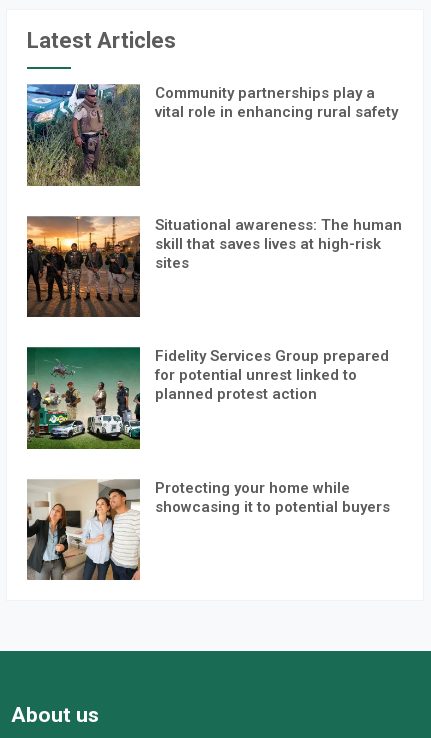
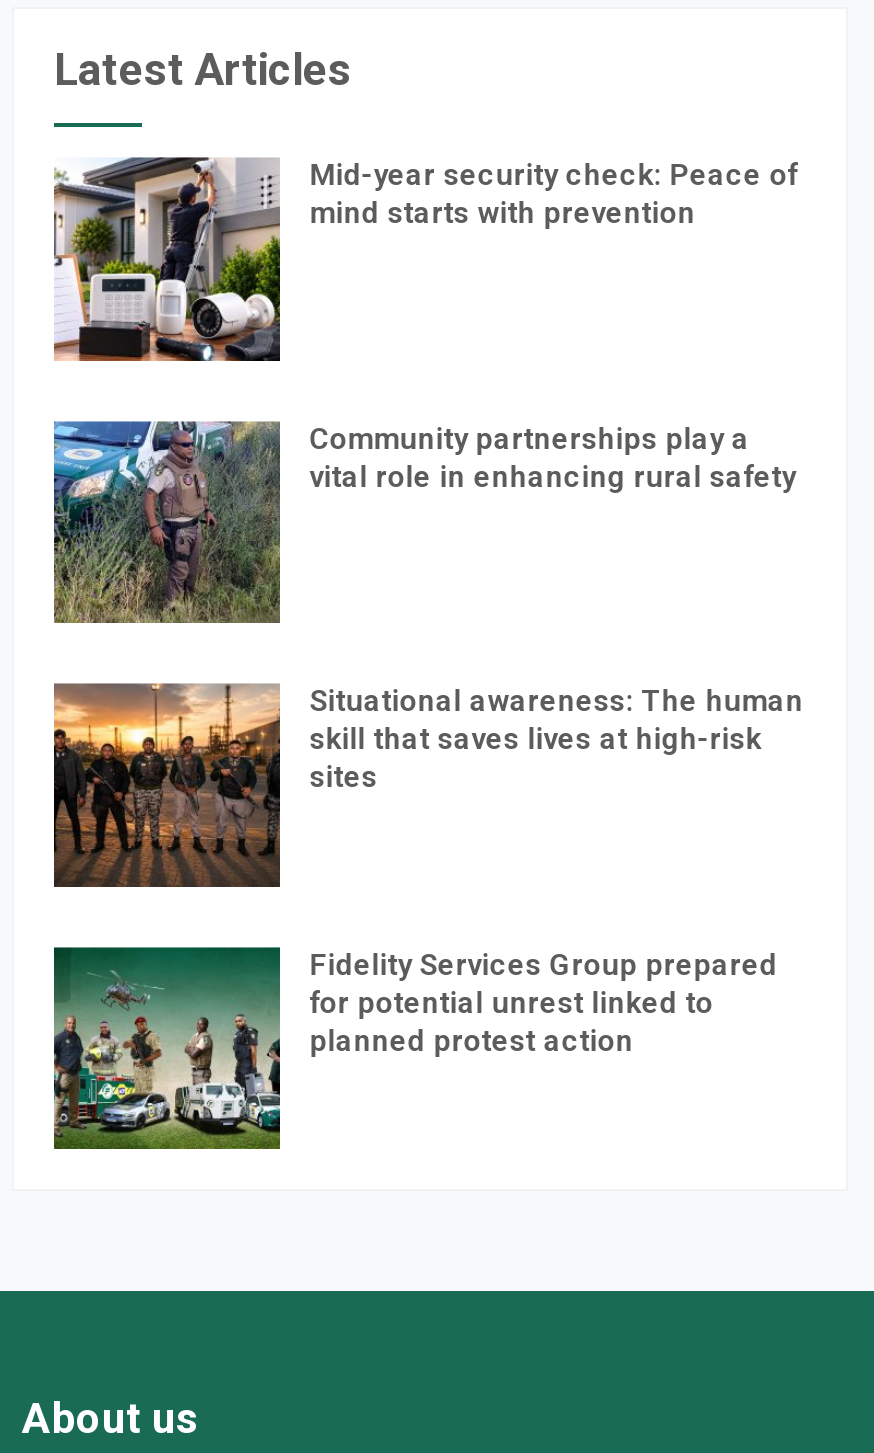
none -> [52,155,798,363] [image] | Mid-year security check: Peace of | mind starts with prevention
moved [25,82,402,403] -> [50,417,804,1059]: [image] | Community partnerships play a | vital role in enhancing rural safety | ... | for potential unrest linked to | planned protest action
[26,479,390,581] [image] | Protecting your home while | showcasing it to potential buyers -> none

